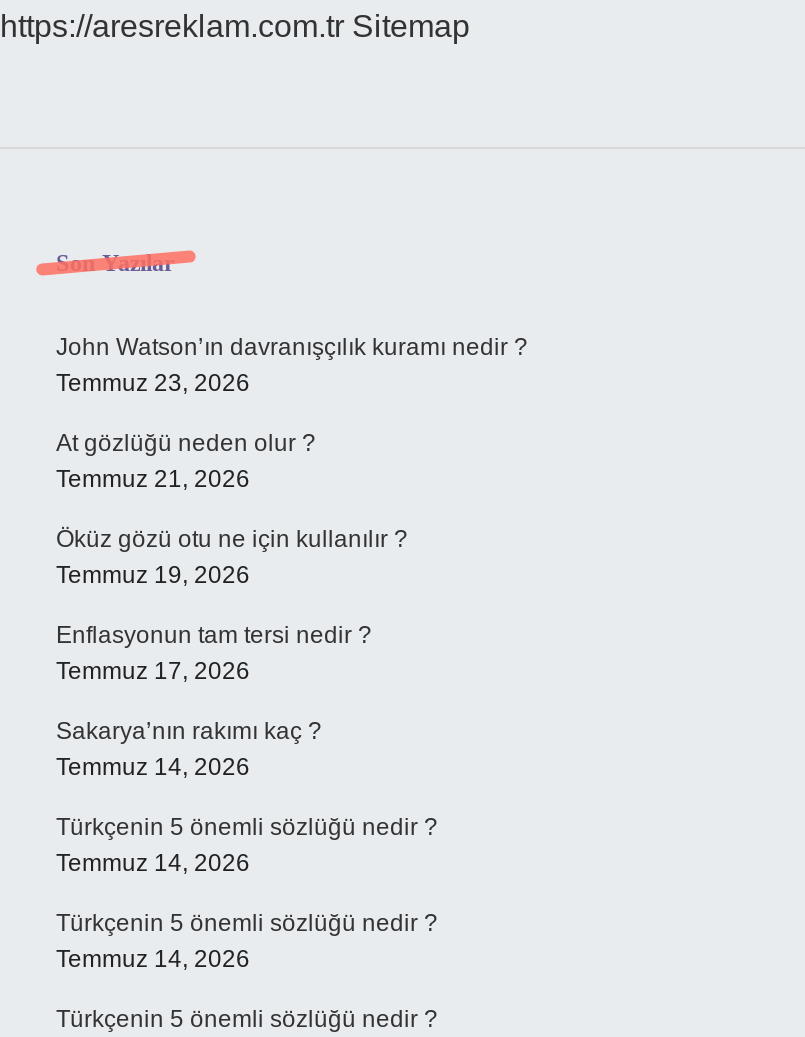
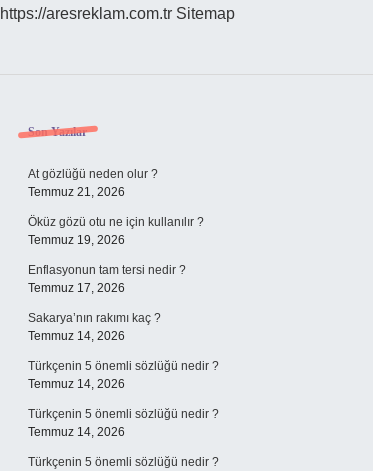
[56,333,528,397] John Watson’ın davranışçılık kuramı nedir ? | Temmuz 23, 2026 -> none

